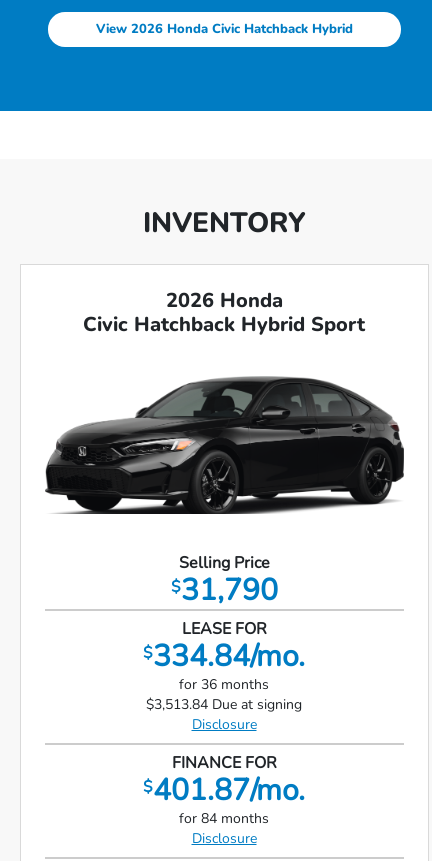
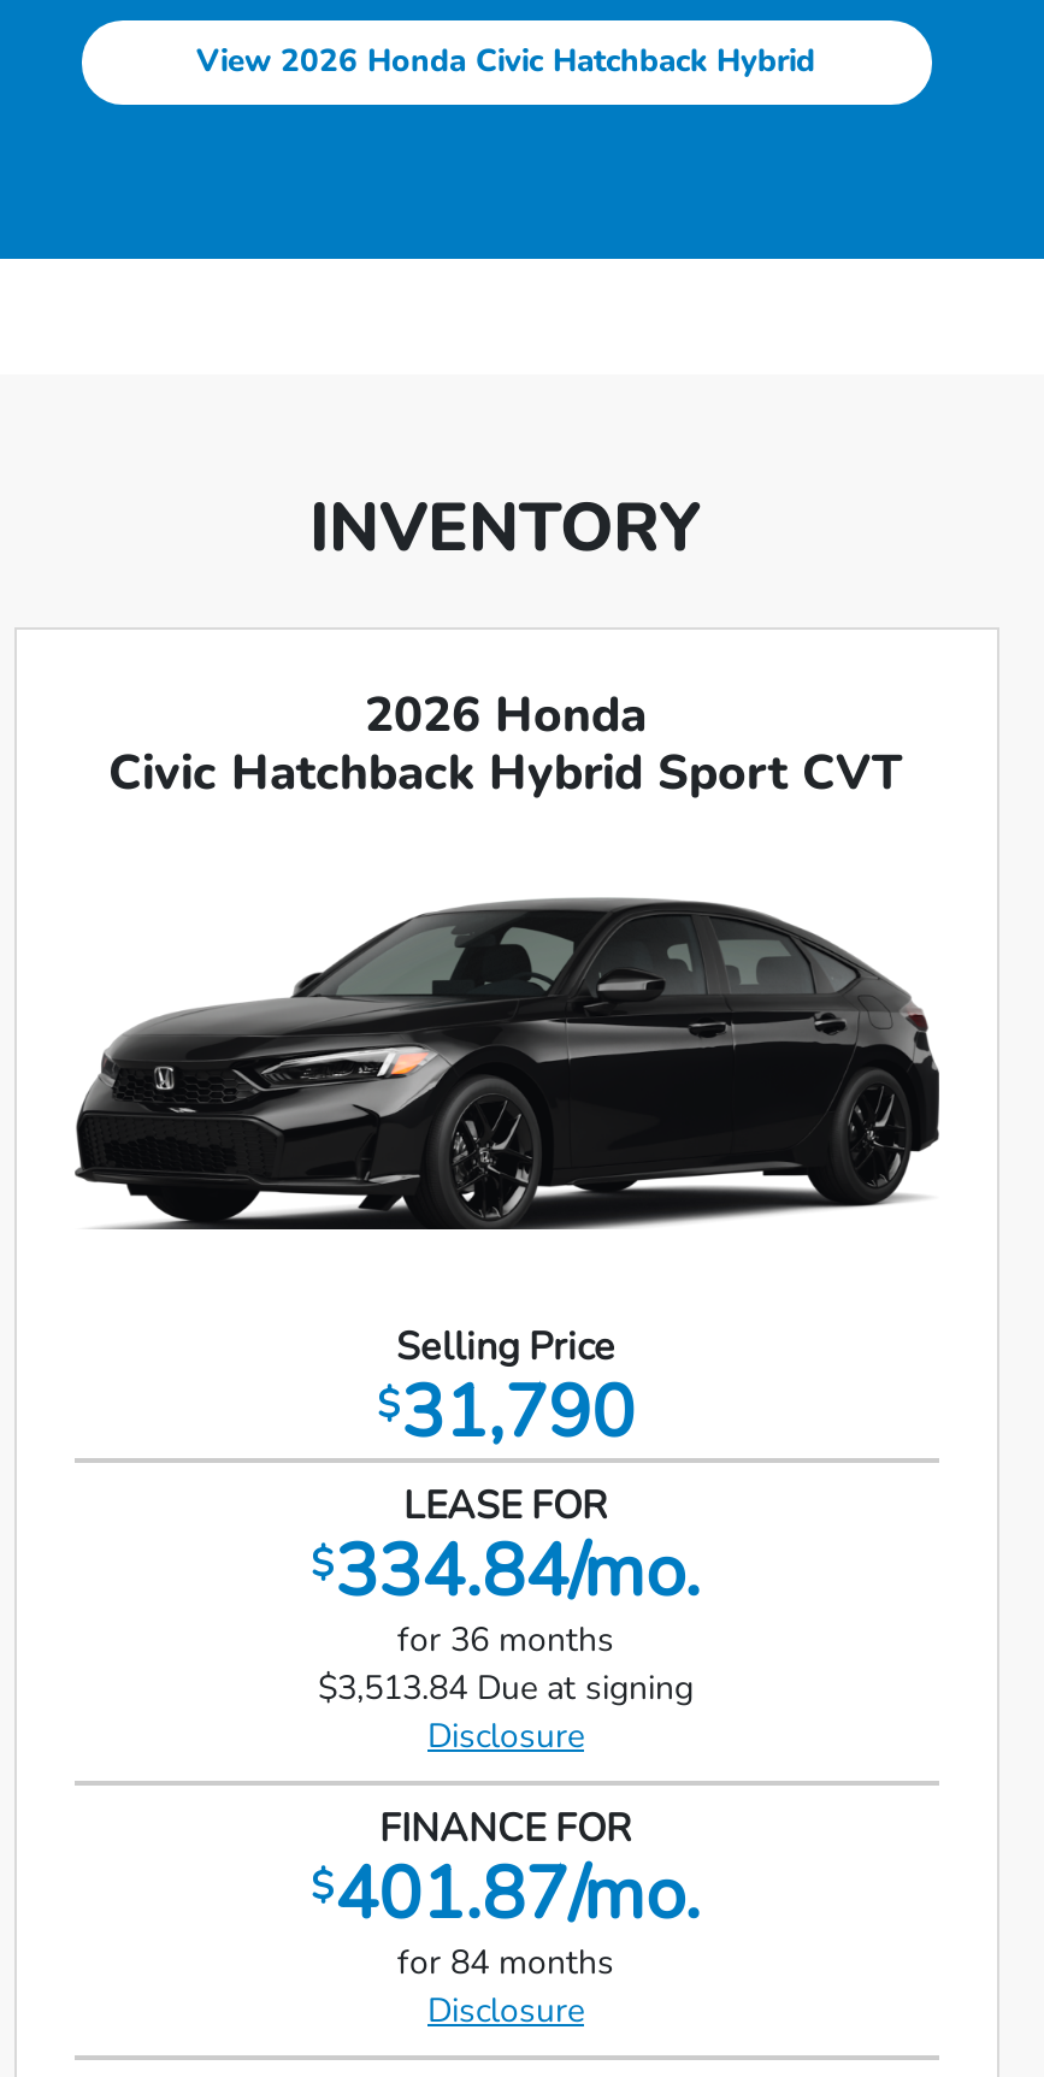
[83,311,365,338] Civic Hatchback Hybrid Sport -> [108,740,903,805] Civic Hatchback Hybrid Sport CVT

